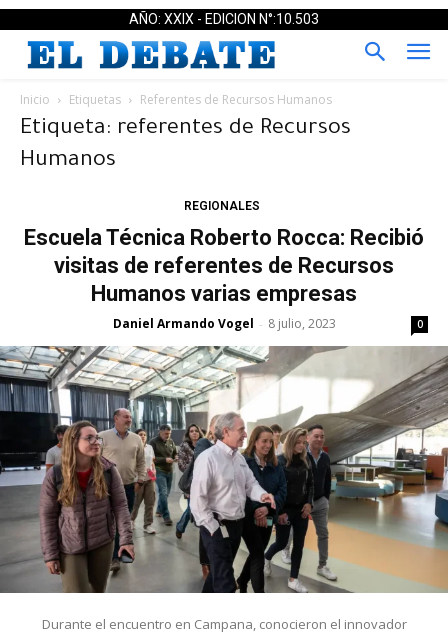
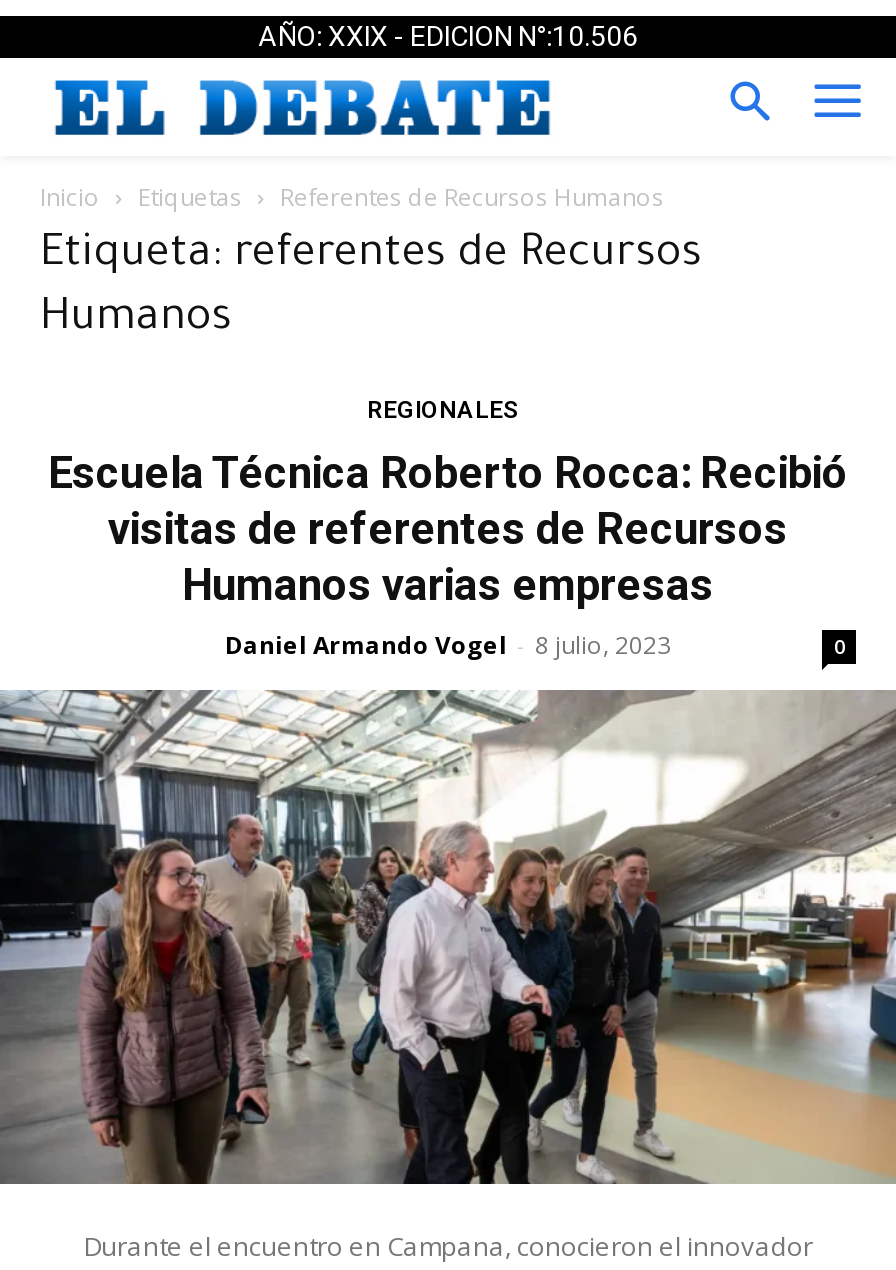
[129,11,319,27] AÑO: XXIX - EDICION N°:10.503 -> [258,20,638,52] AÑO: XXIX - EDICION N°:10.506

